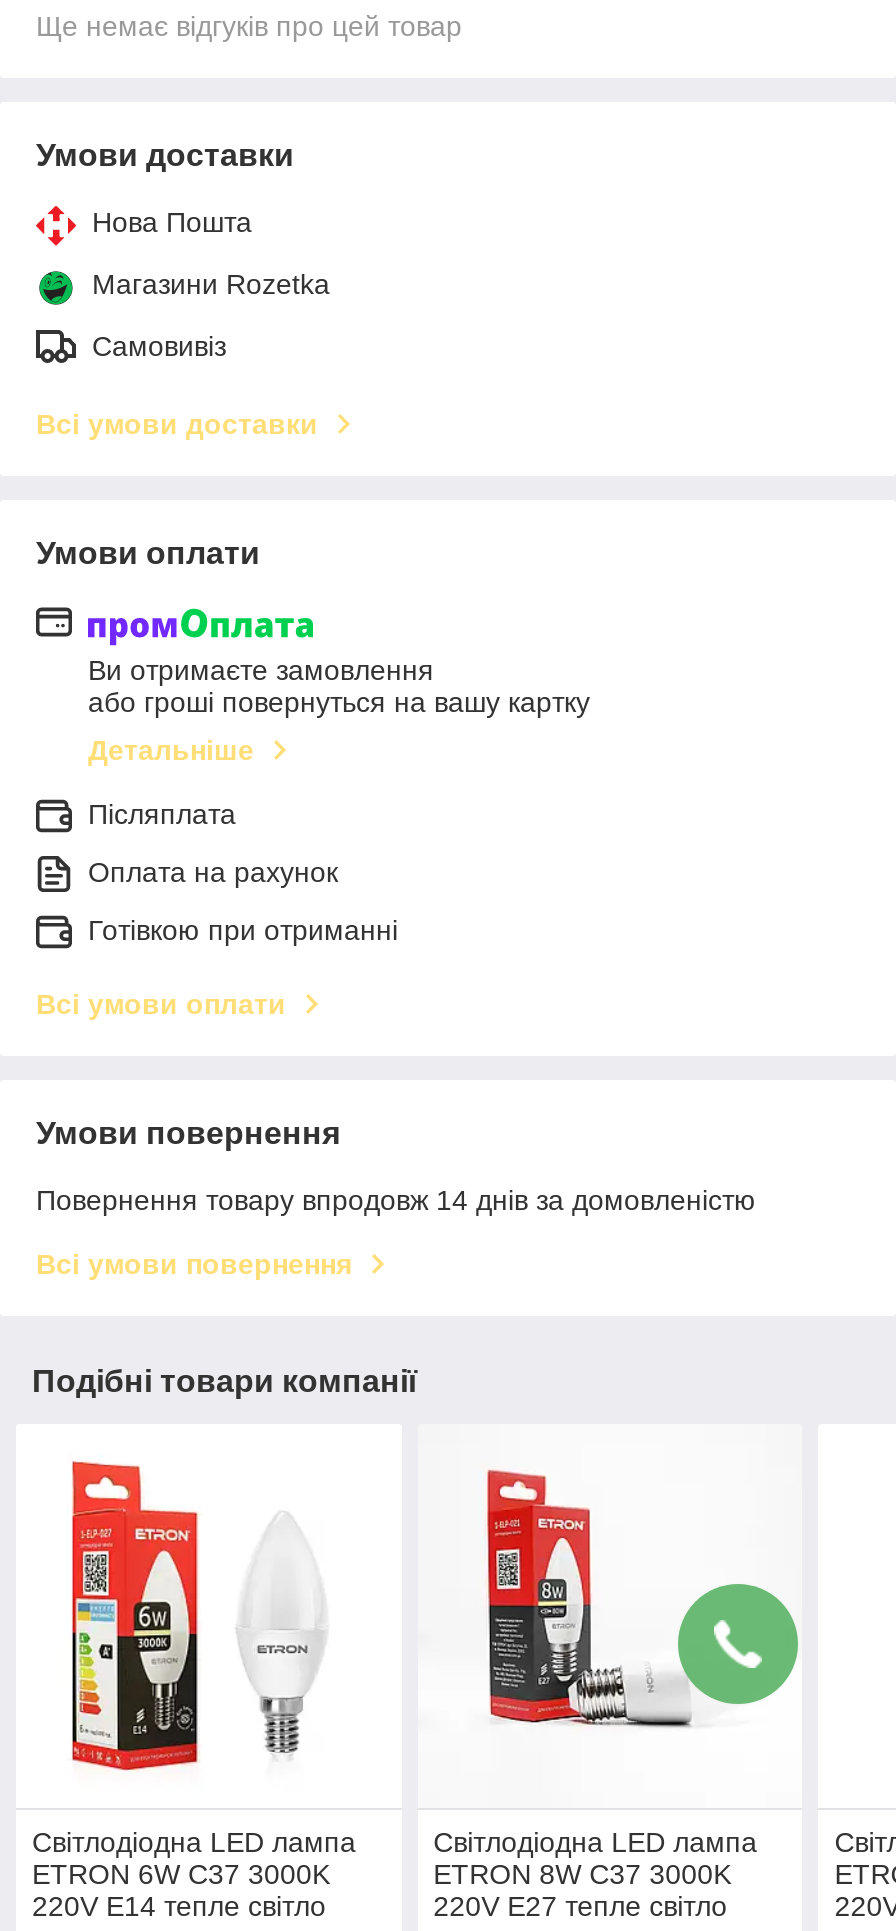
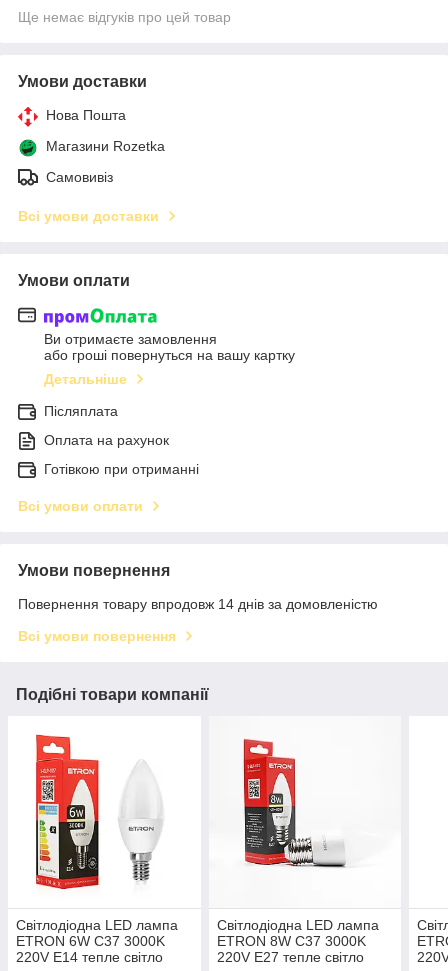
[676,1582,800,1706] [image] -> none

